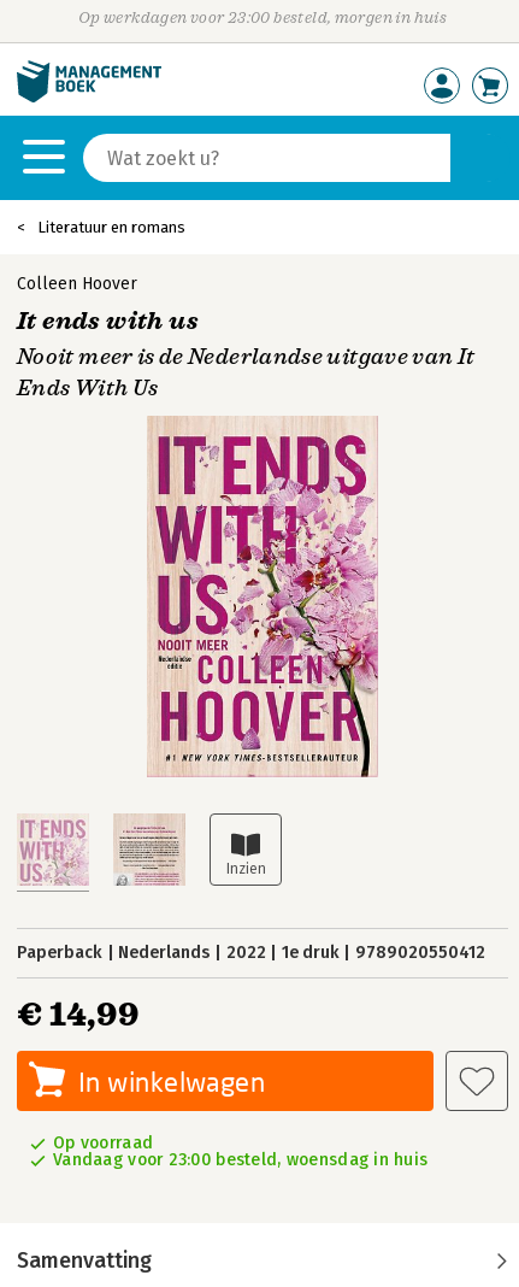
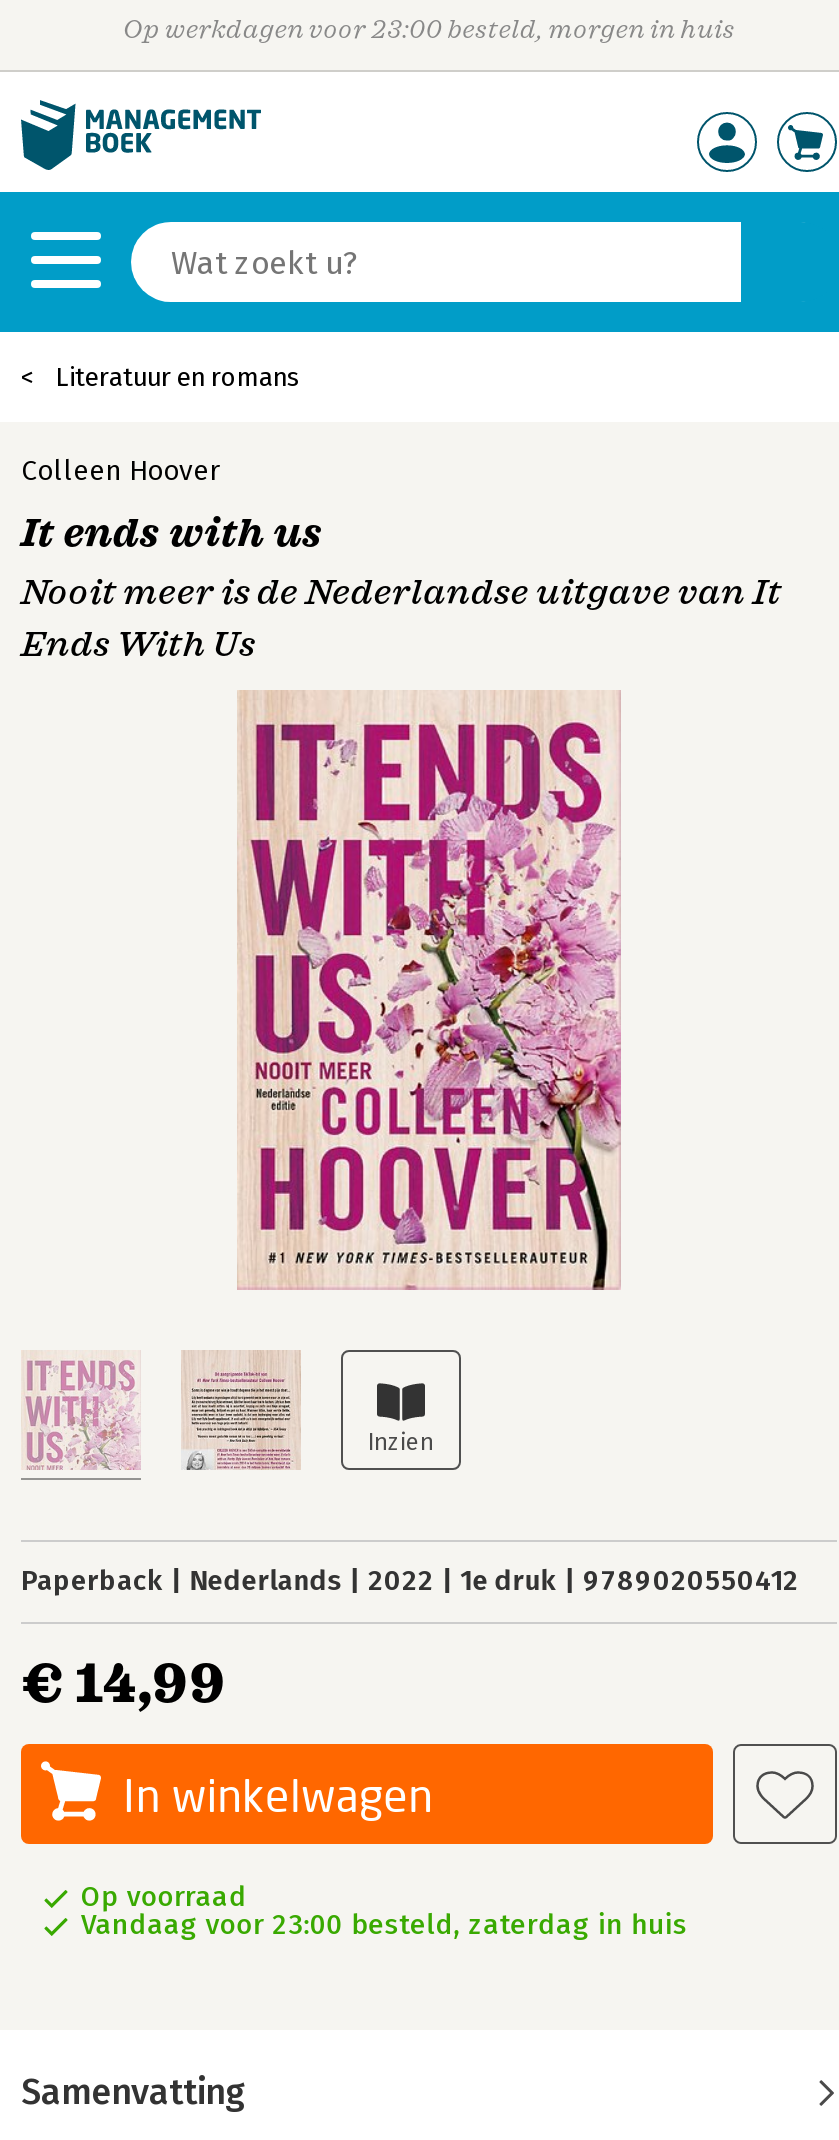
[53,1150,428,1170] Vandaag voor 23:00 besteld, woensdag in huis -> [81,1908,688,1942] Vandaag voor 23:00 besteld, zaterdag in huis

